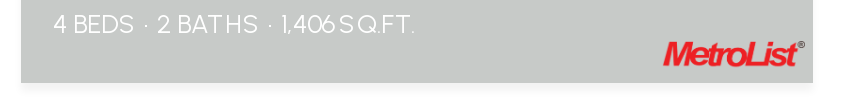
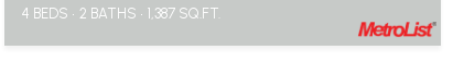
[53,9,415,39] 4 BEDS 2 BATHS 1,406 SQ.FT. -> [22,5,220,21] 4 BEDS 2 BATHS 1,387 SQ.FT.

